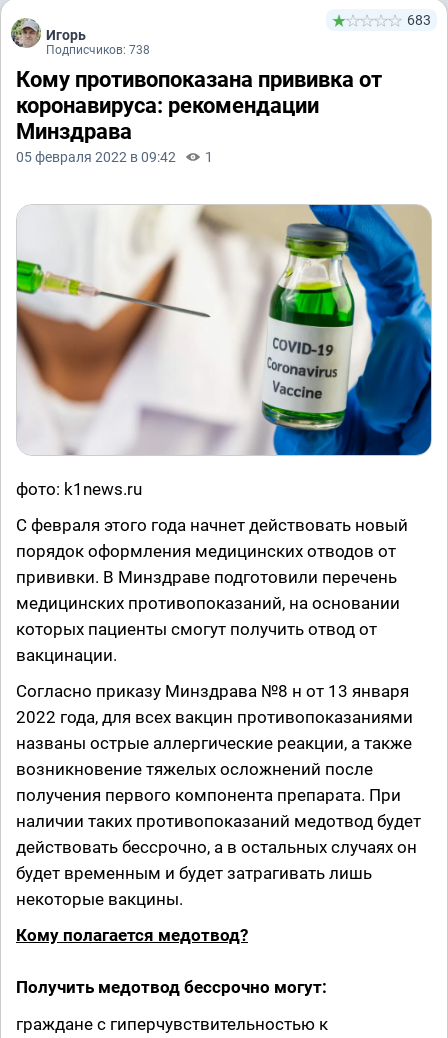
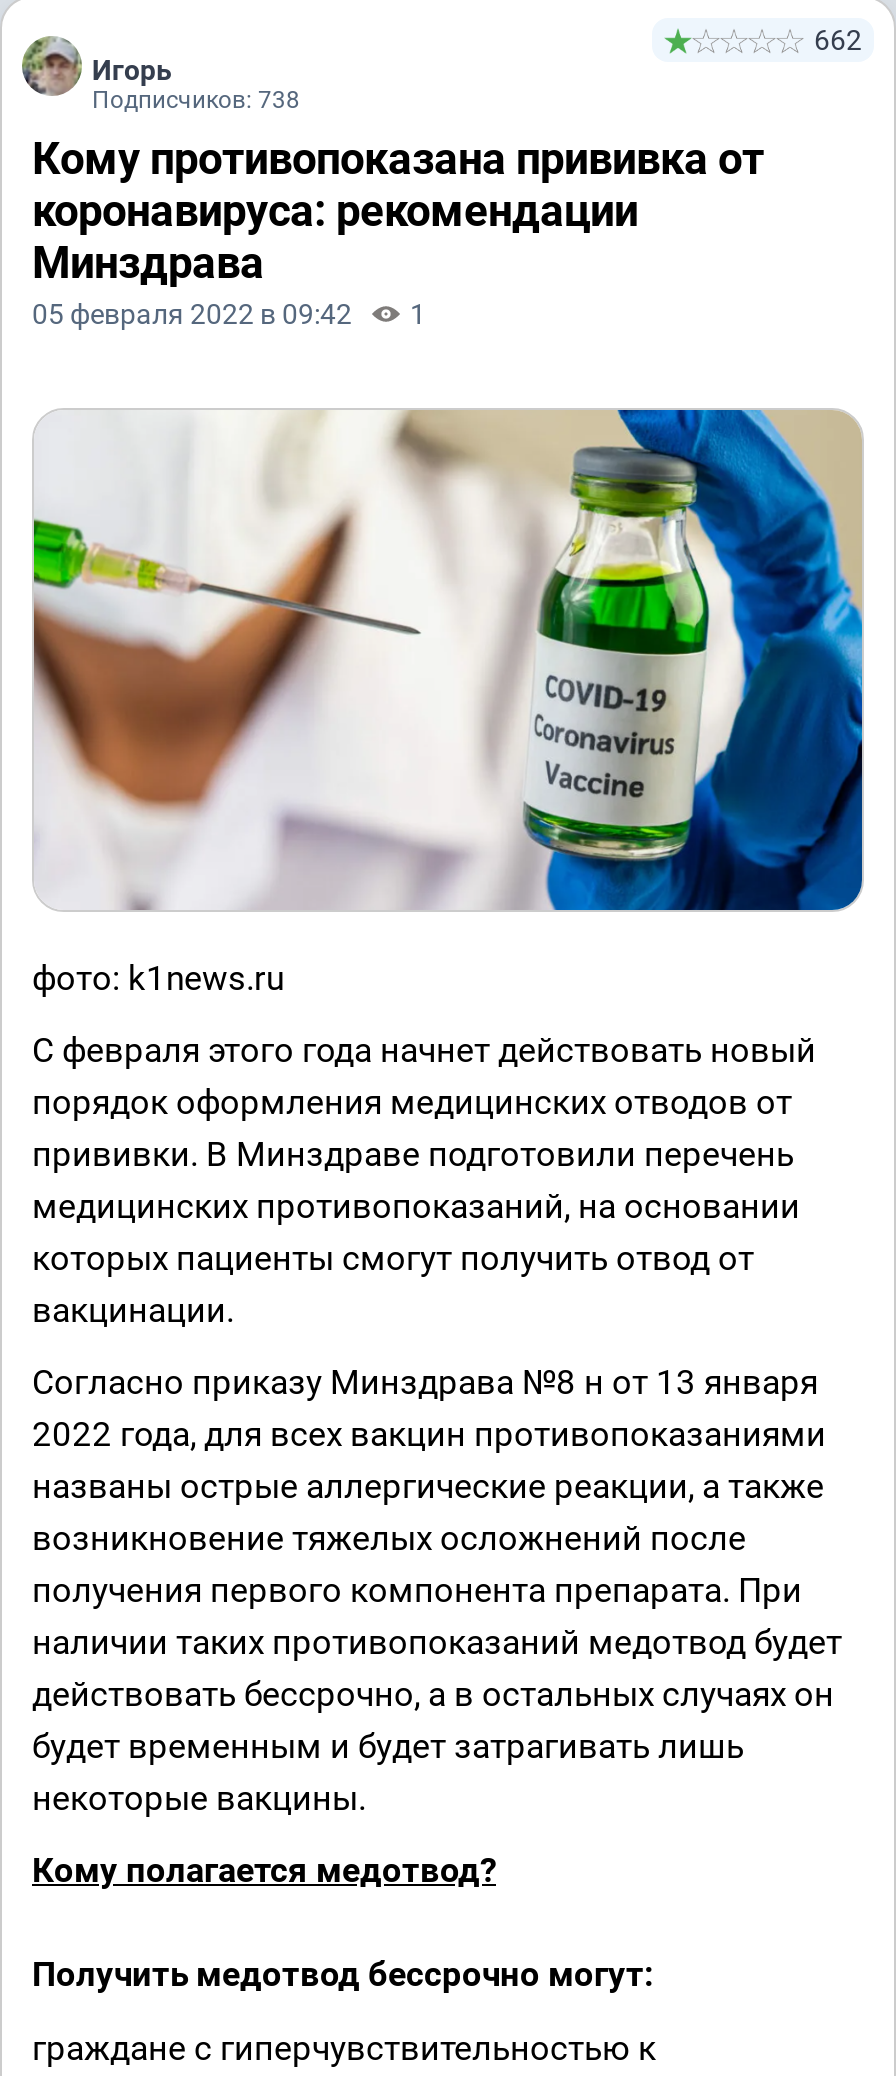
[407,12,431,28] 683 -> [814,24,862,56] 662

